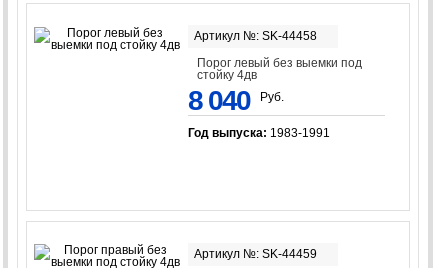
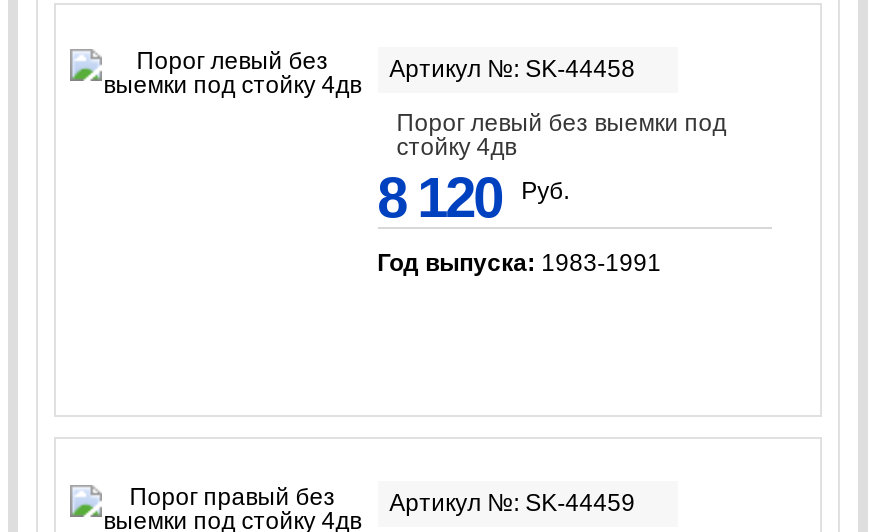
[188,85,284,116] 8 040 Руб. -> [377,167,569,229] 8 120 Руб.

